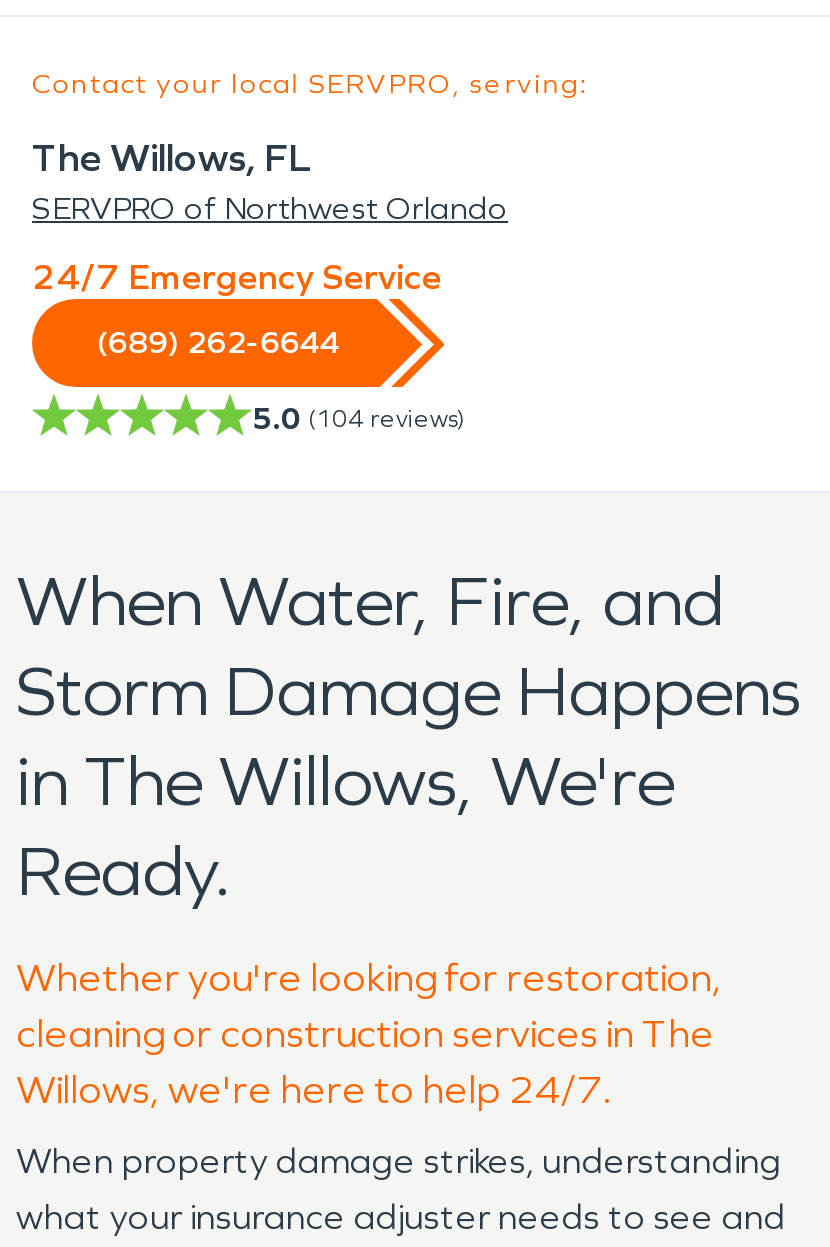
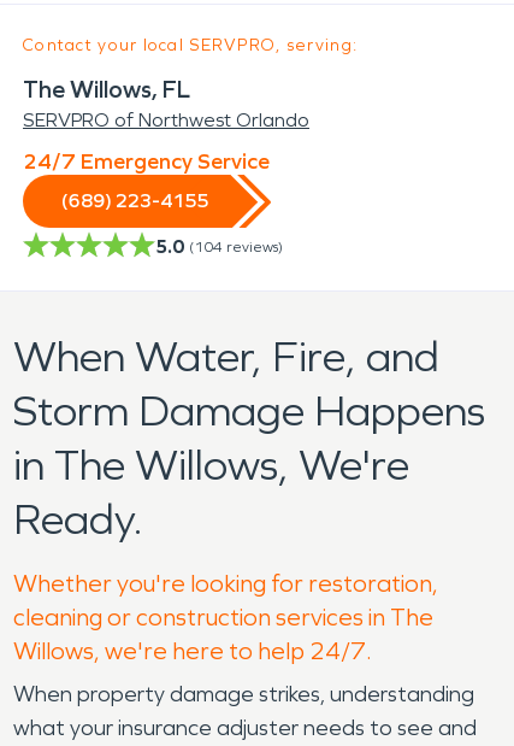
[96,322,339,360] (689) 262-6644 -> [61,189,208,212] (689) 223-4155

